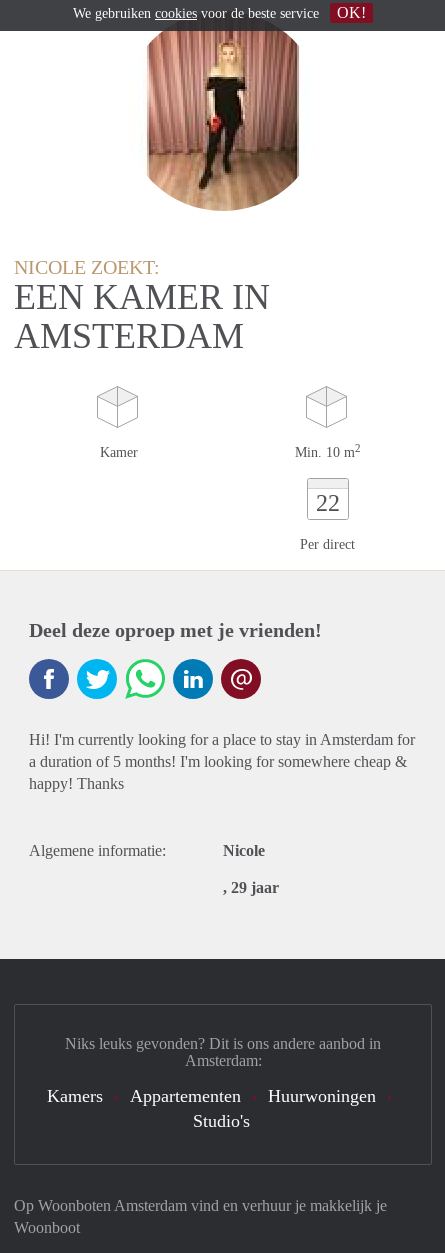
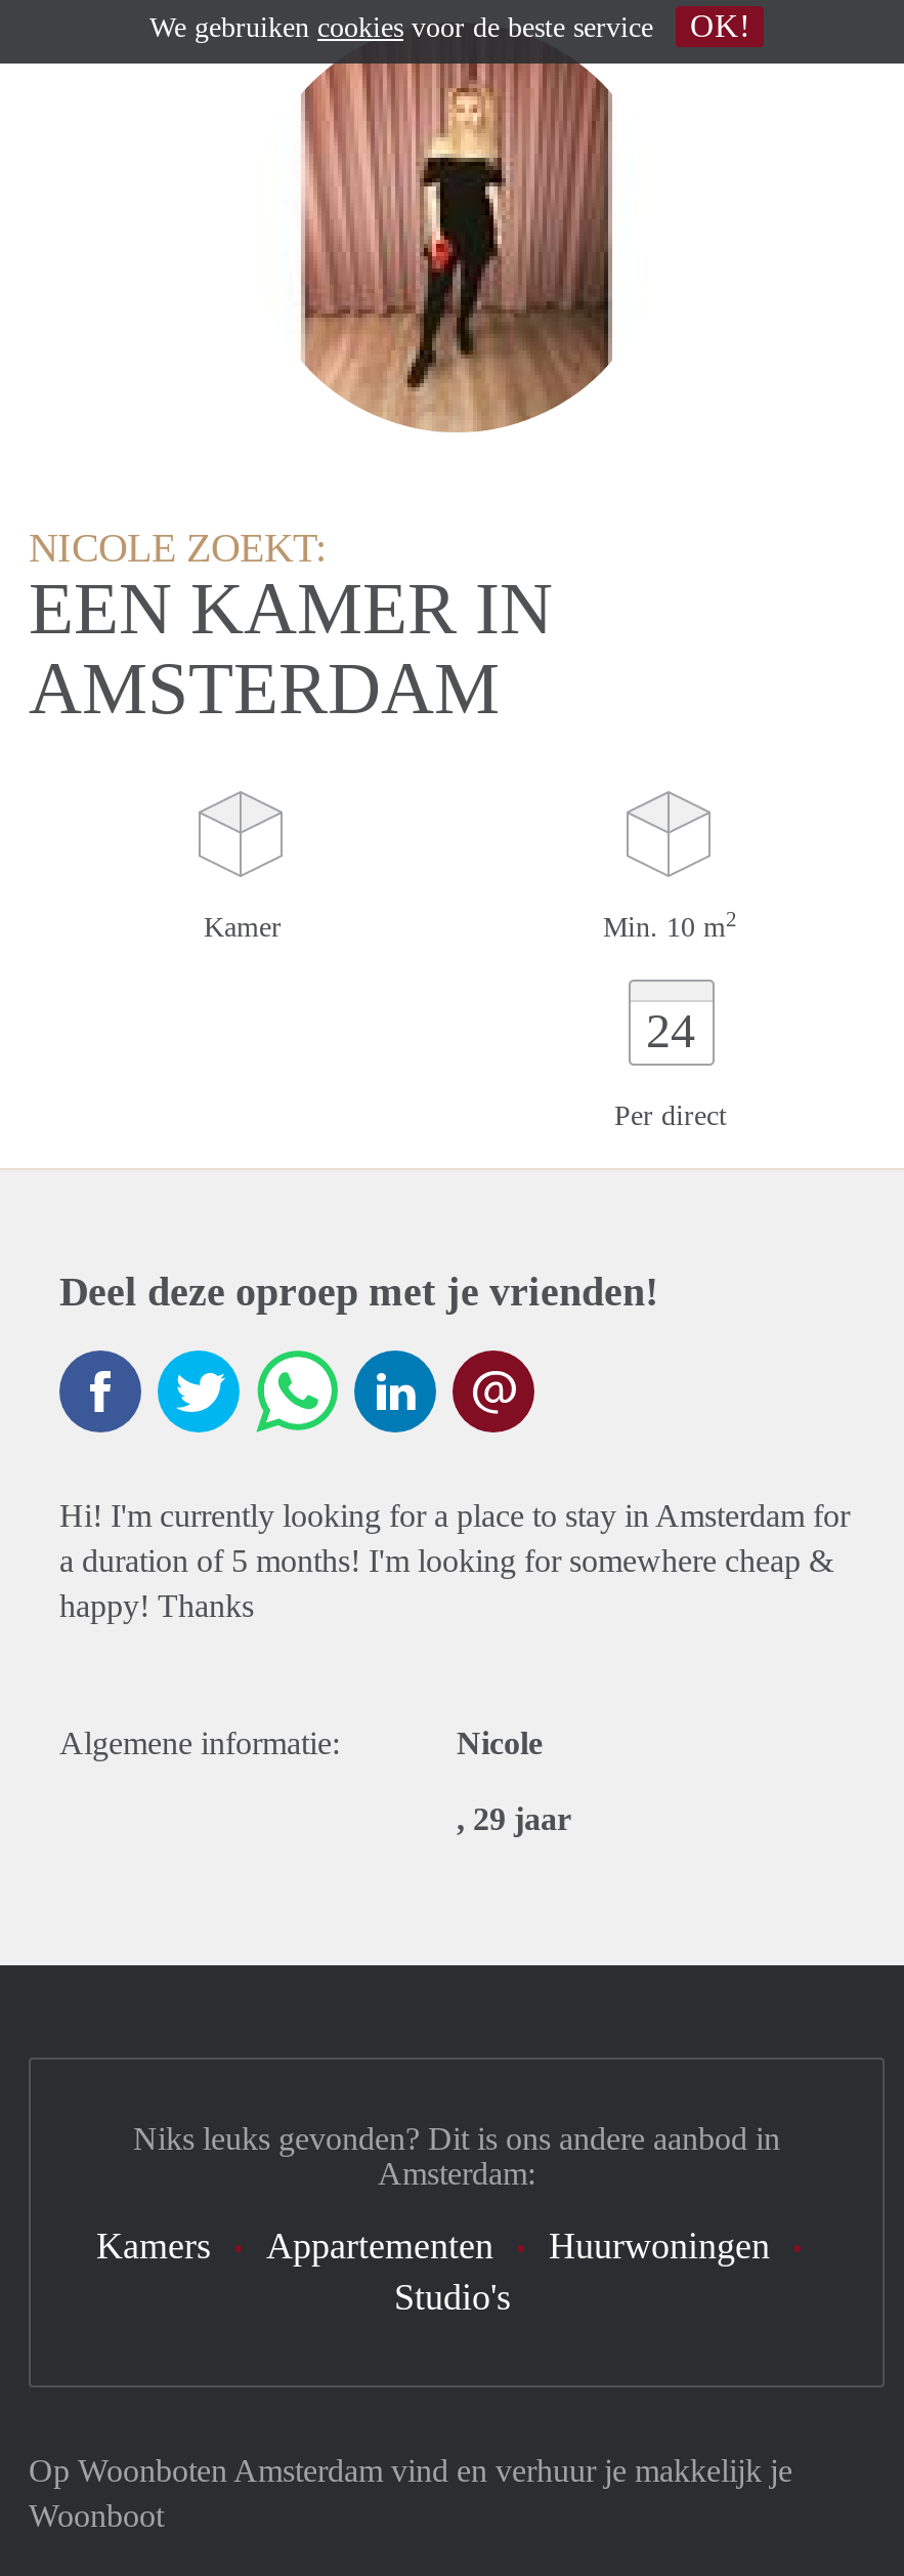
[315,490,339,516] 22 -> [646,1004,695,1057] 24

